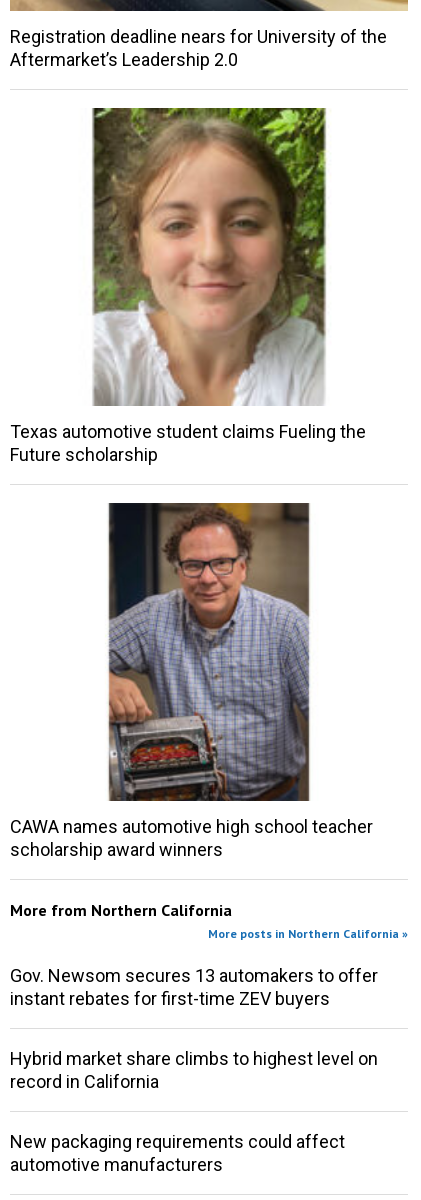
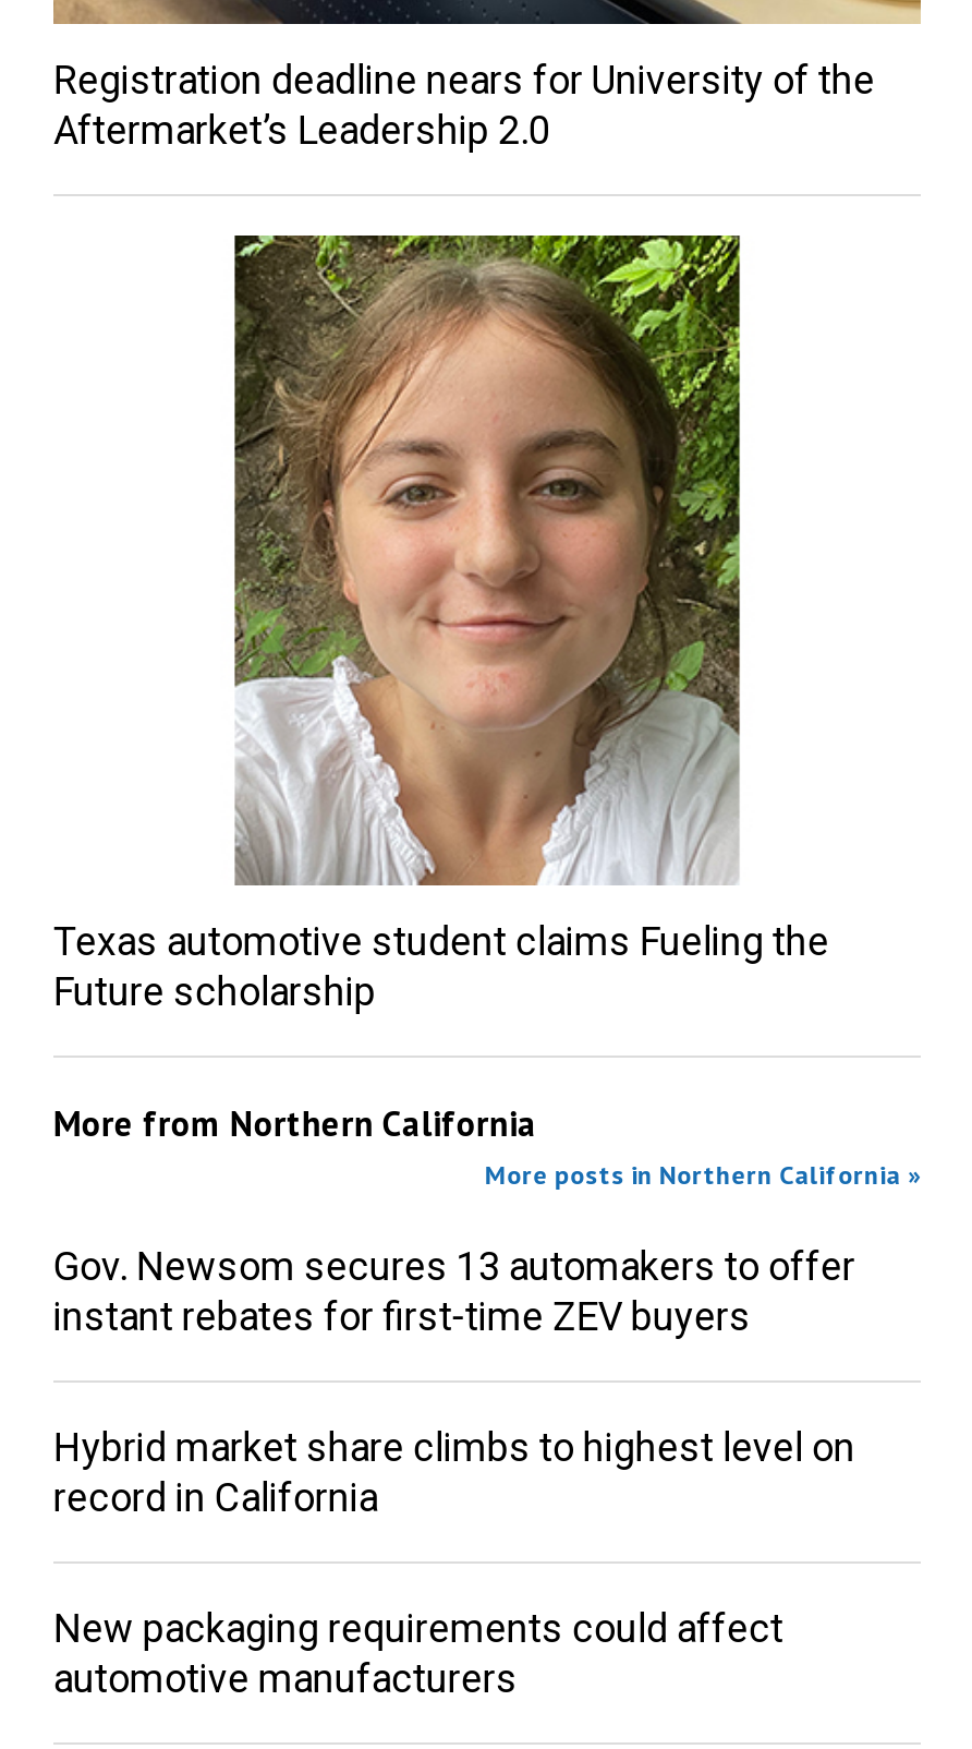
[10,502,373,860] [image] | CAWA names automotive high school teacher | scholarship award winners -> none

